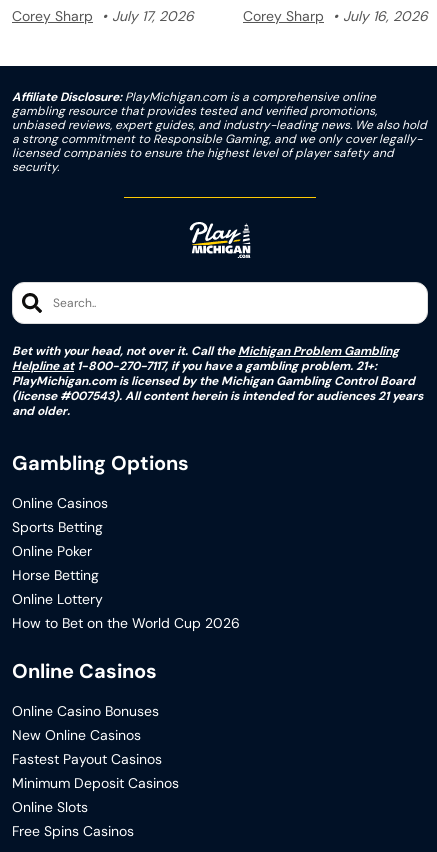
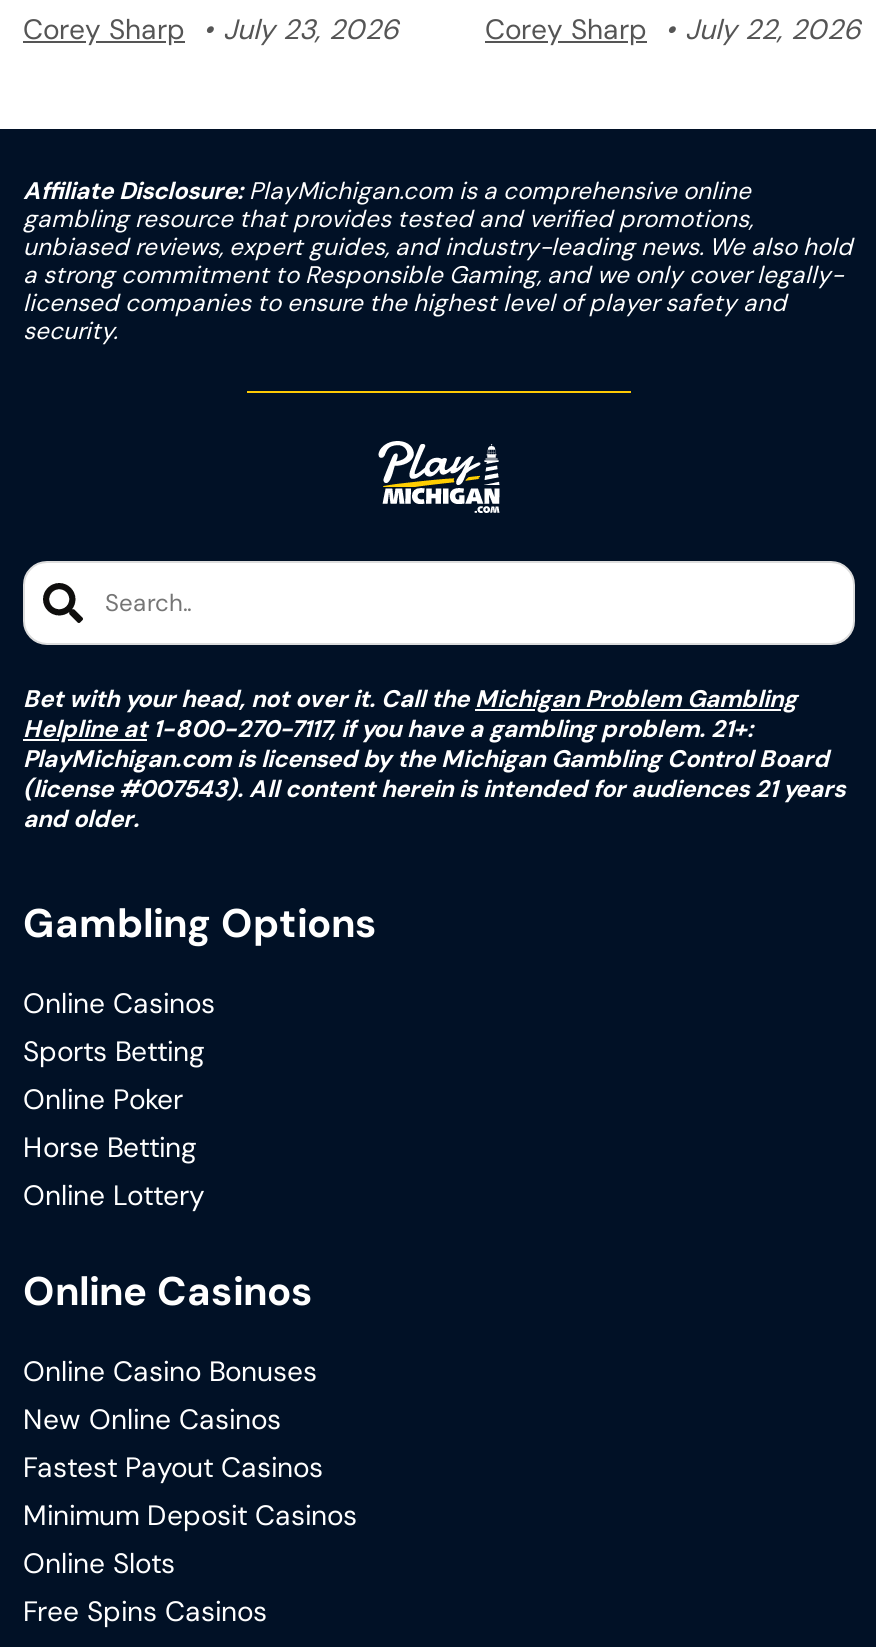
[12,7,194,25] Corey Sharp July 17, 2026 -> [23,11,399,47] Corey Sharp July 23, 2026
[243,7,428,25] Corey Sharp July 16, 2026 -> [485,11,861,47] Corey Sharp July 22, 2026
[12,614,240,632] How to Bet on the World Cup 2026 -> none

